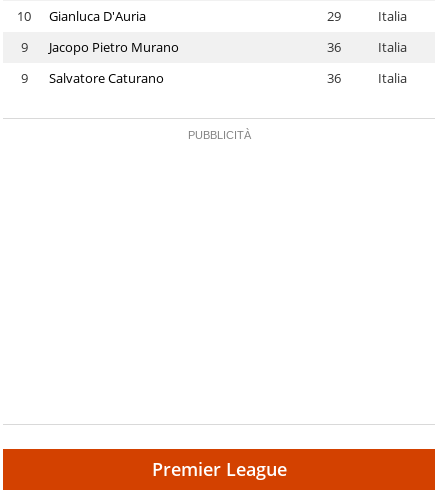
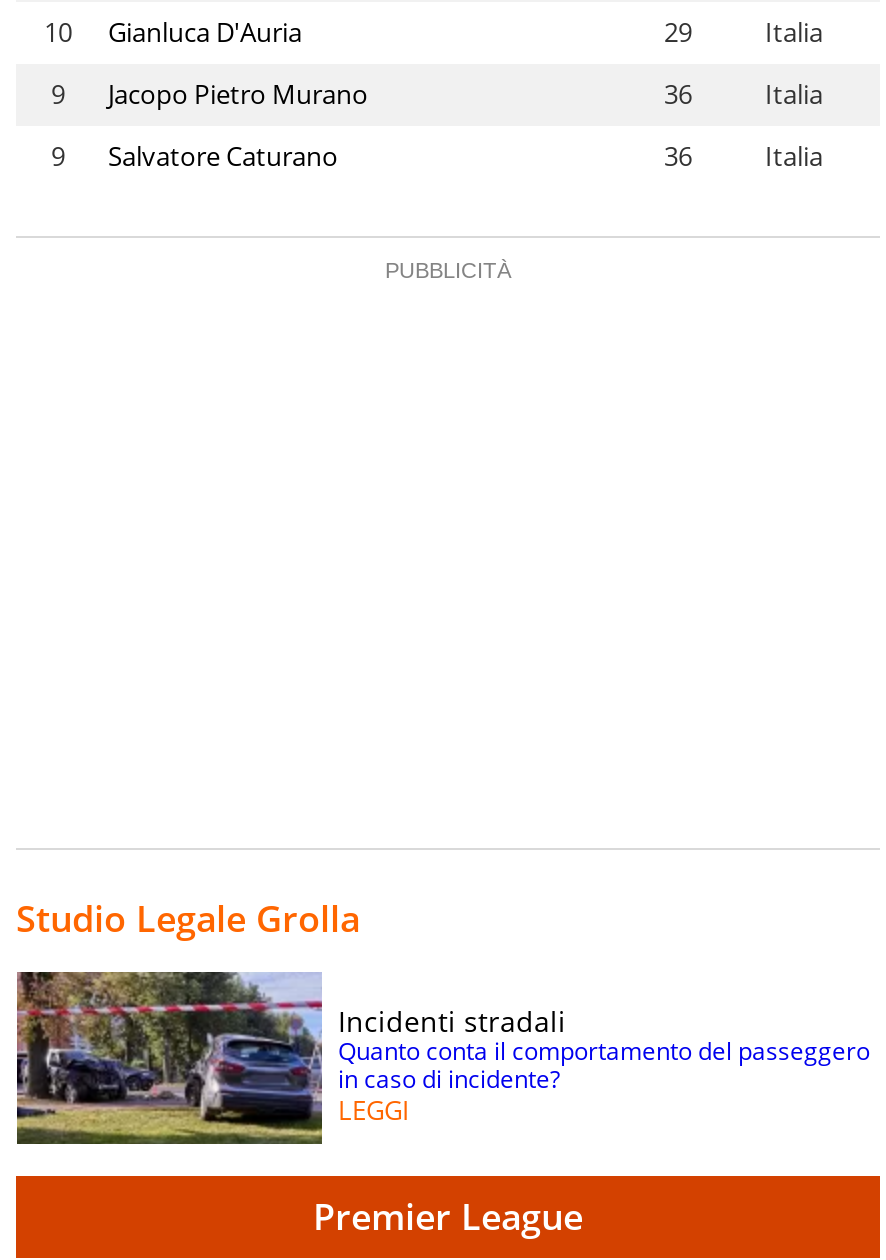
none -> [14,894,870,1146] [image] | Studio Legale Grolla | Incidenti stradali | Quanto conta il comportamento del passeggero | in caso di incidente? | LEGGI

